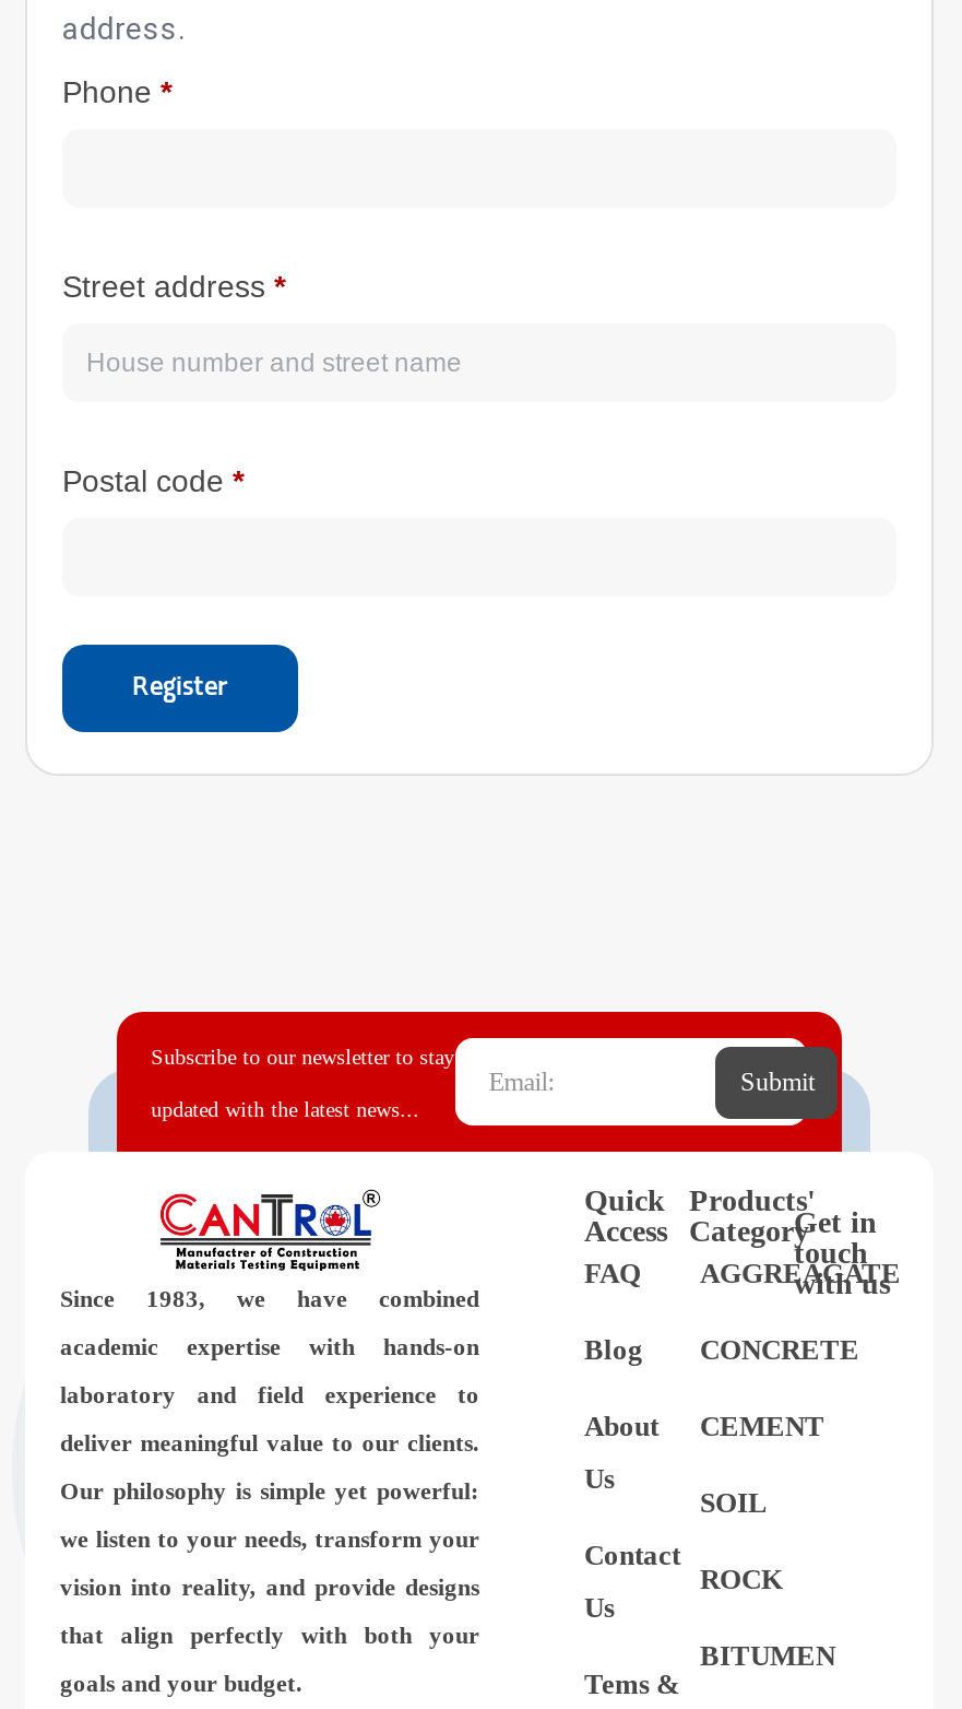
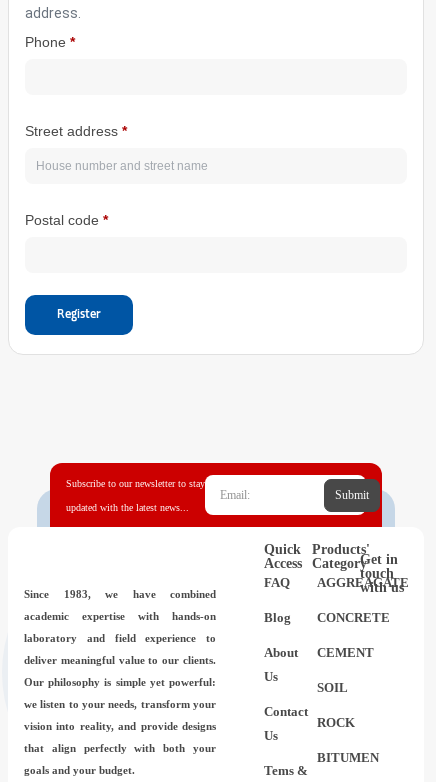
[158,1189,381,1272] [image] -> none

